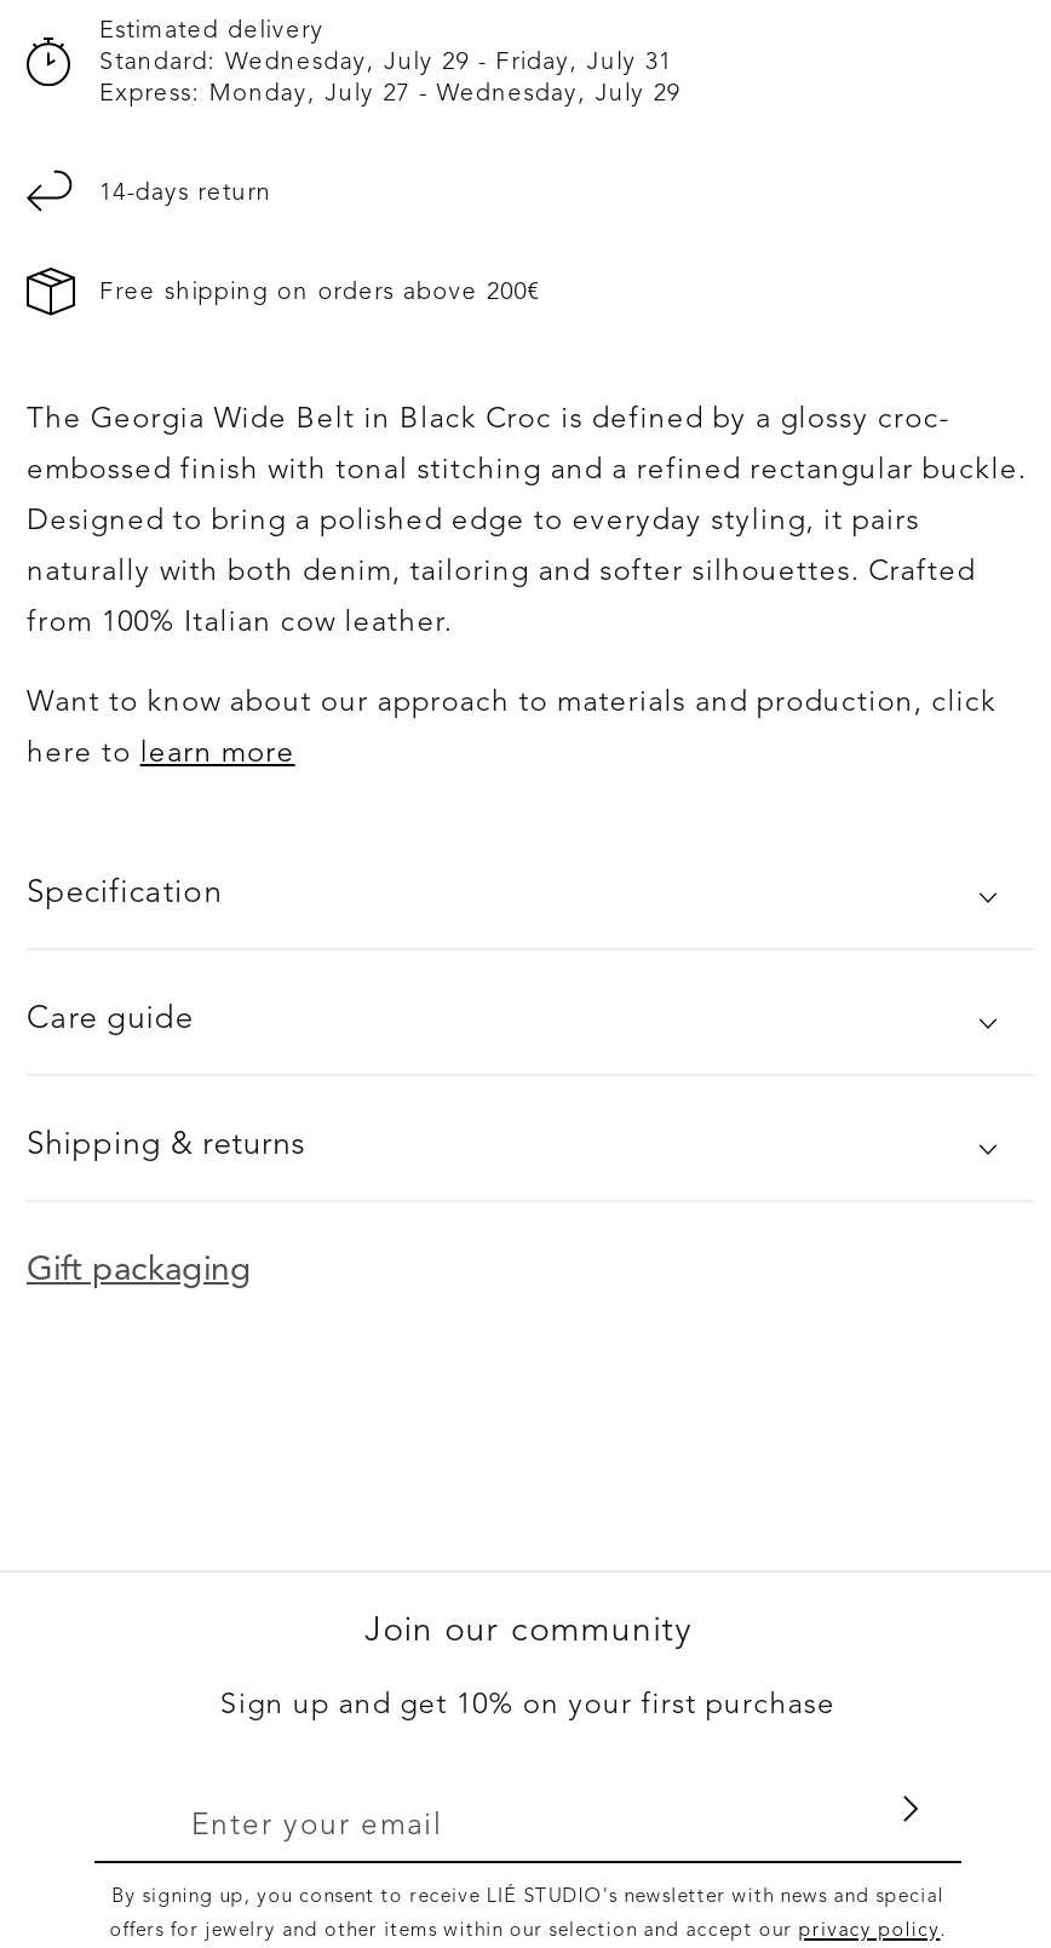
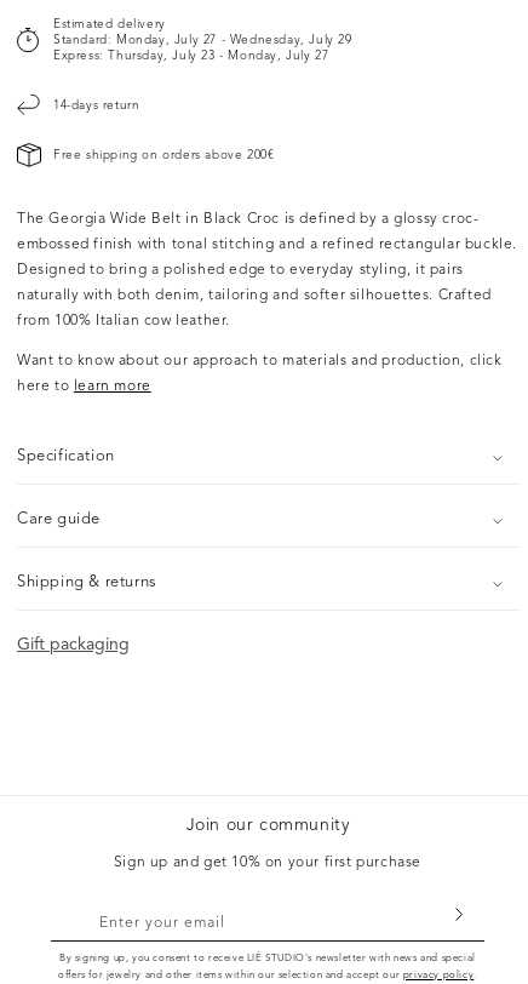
[99,45,672,77] Standard: Wednesday, July 29 - Friday, July 31 -> [53,32,352,47] Standard: Monday, July 27 - Wednesday, July 29
[99,77,680,108] Express: Monday, July 27 - Wednesday, July 29 -> [53,47,329,63] Express: Thursday, July 23 - Monday, July 27

